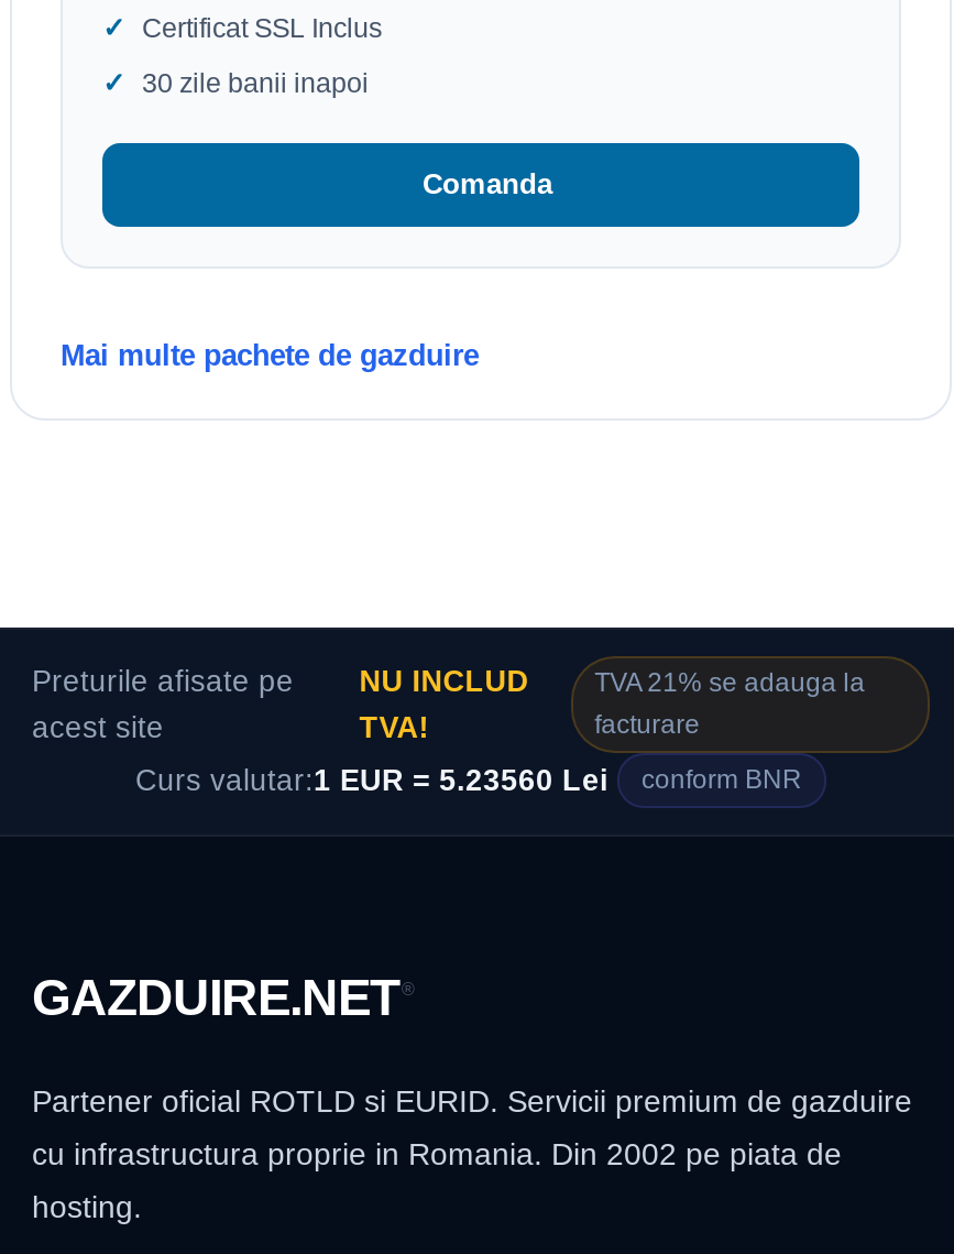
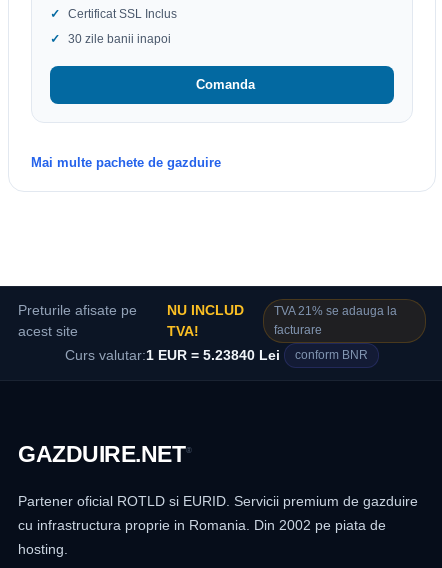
[135,764,608,797] Curs valutar:1 EUR = 5.23560 Lei -> [65,348,280,363] Curs valutar:1 EUR = 5.23840 Lei

